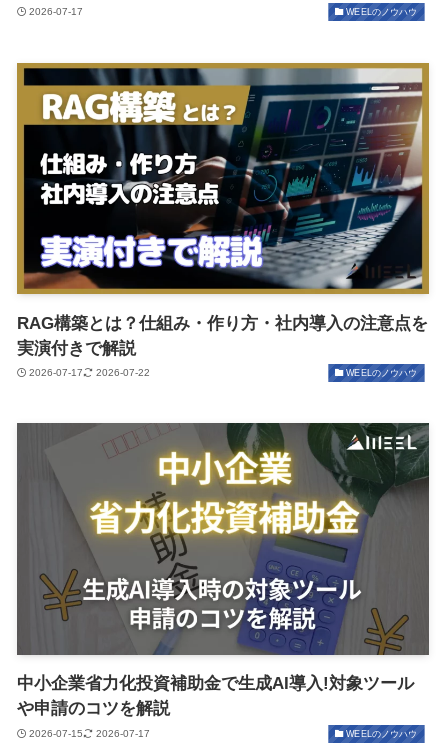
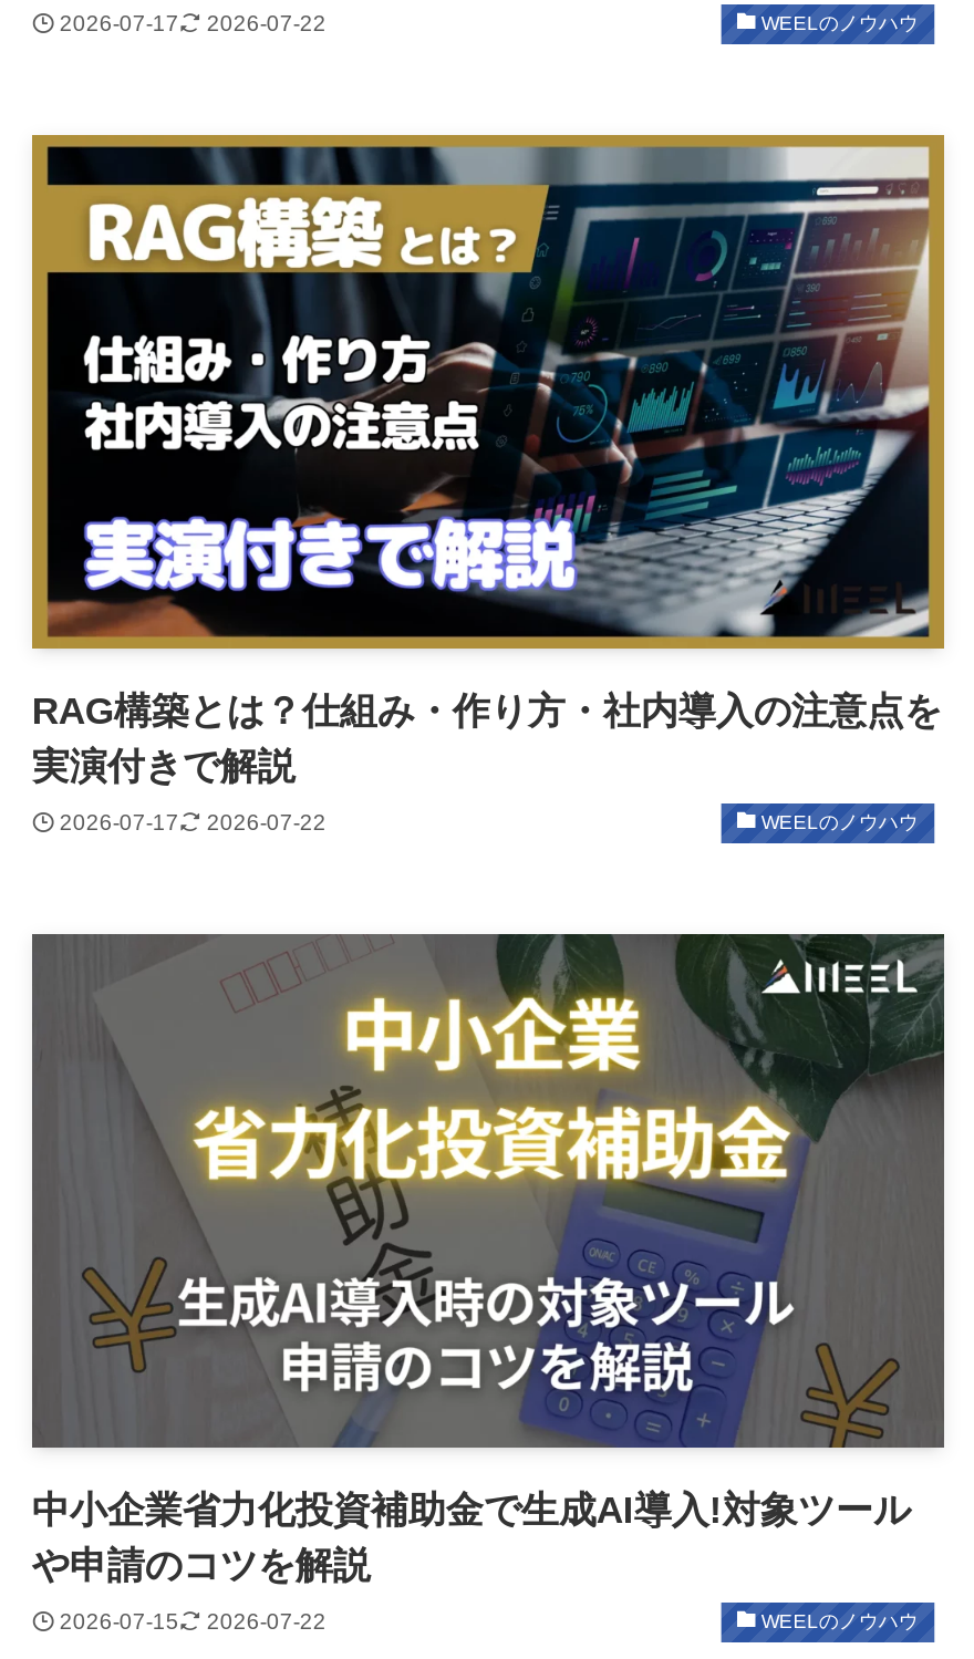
none -> [207,12,326,36] 2026-07-22
[29,728,150,739] 2026-07-15 2026-07-17 -> [60,1609,326,1633] 2026-07-15 2026-07-22

